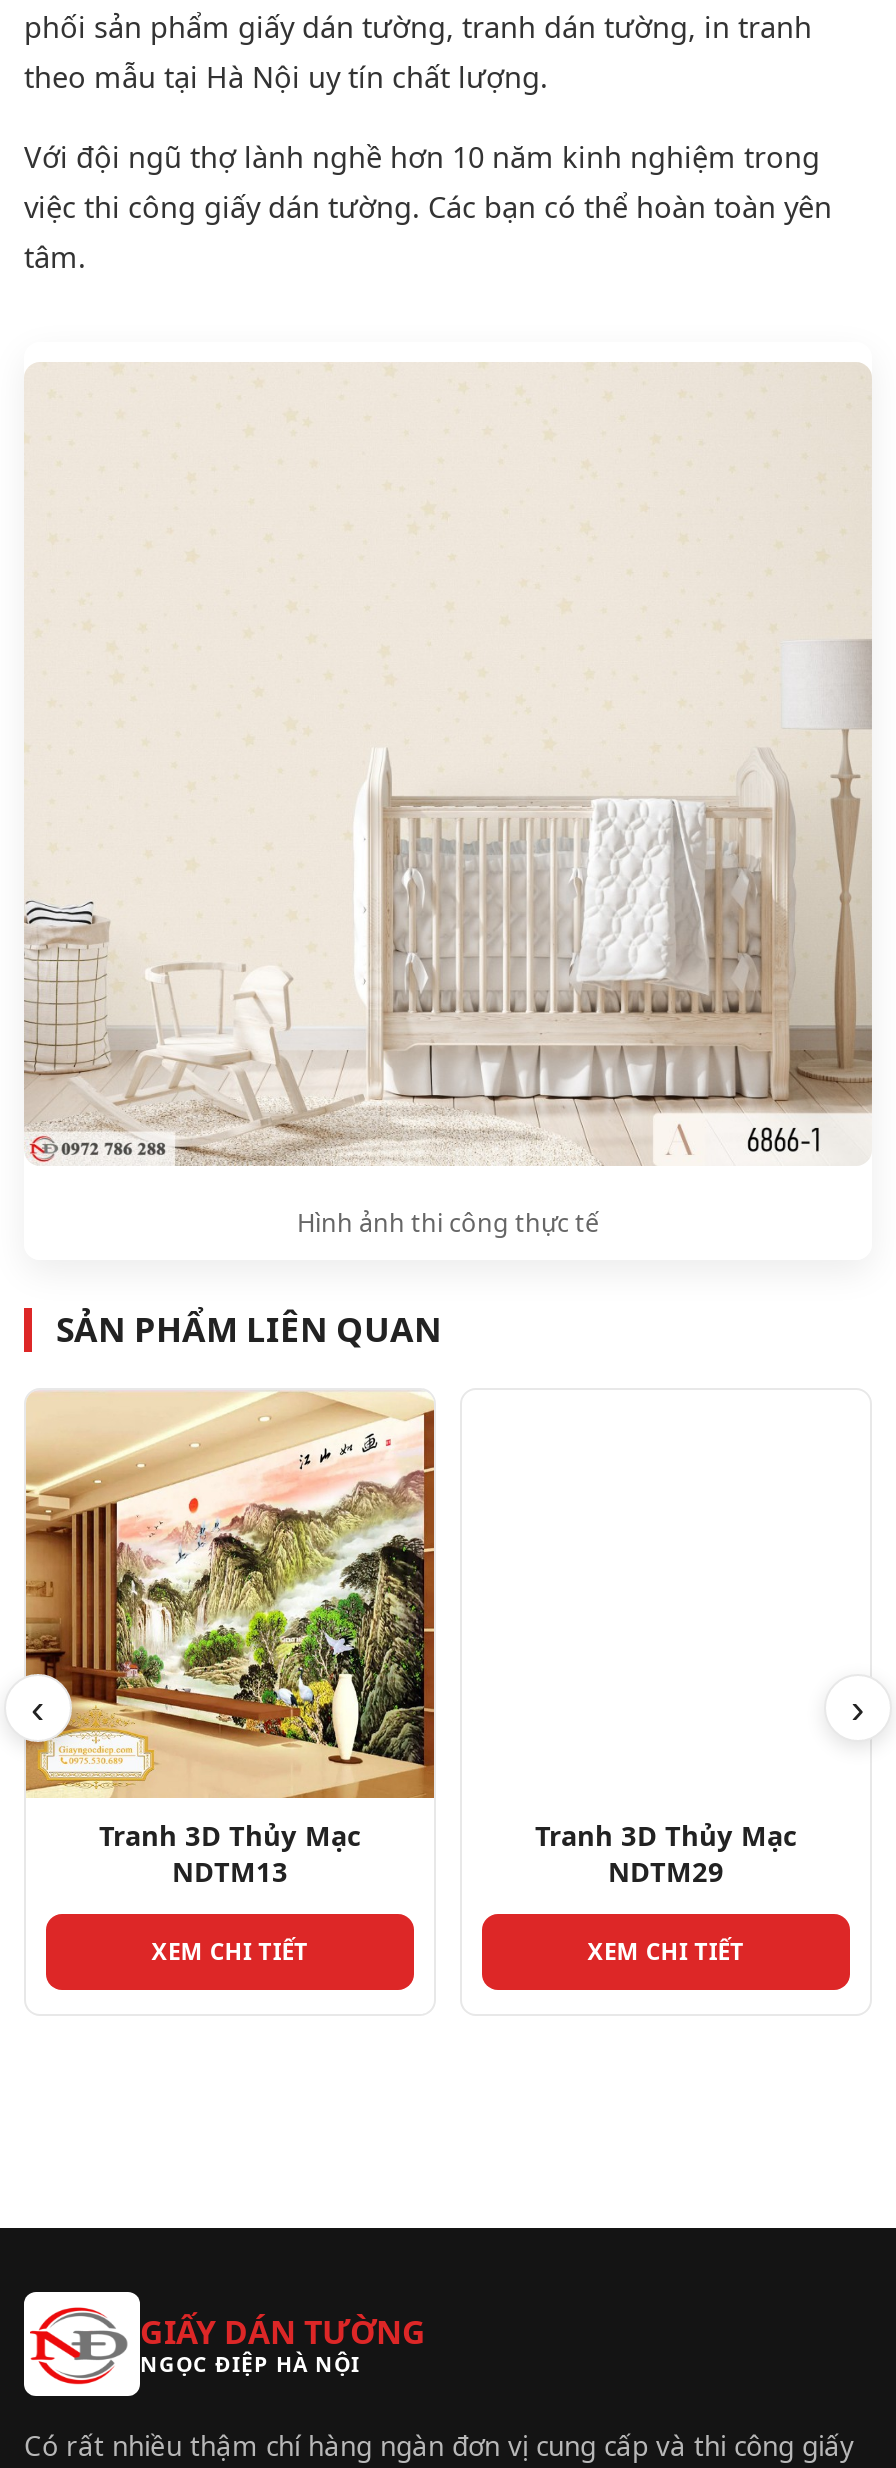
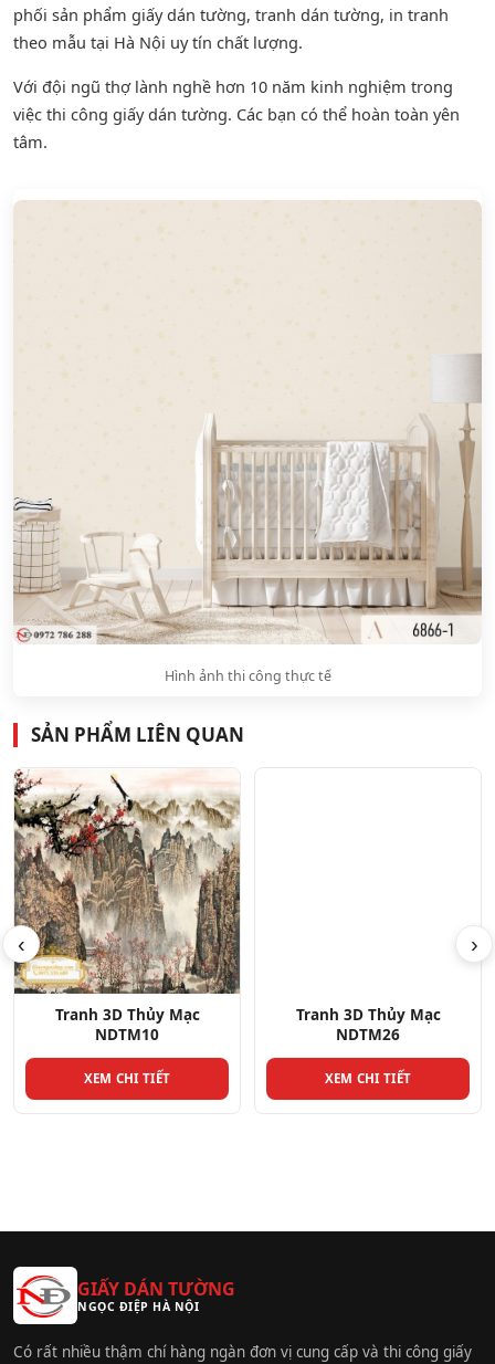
[24,1390,436,1891] [image] | NDTM13 -> [13,769,240,1045] [image] | NDTM10
[608,1855,724,1891] NDTM29 -> [336,1025,400,1045] NDTM26

